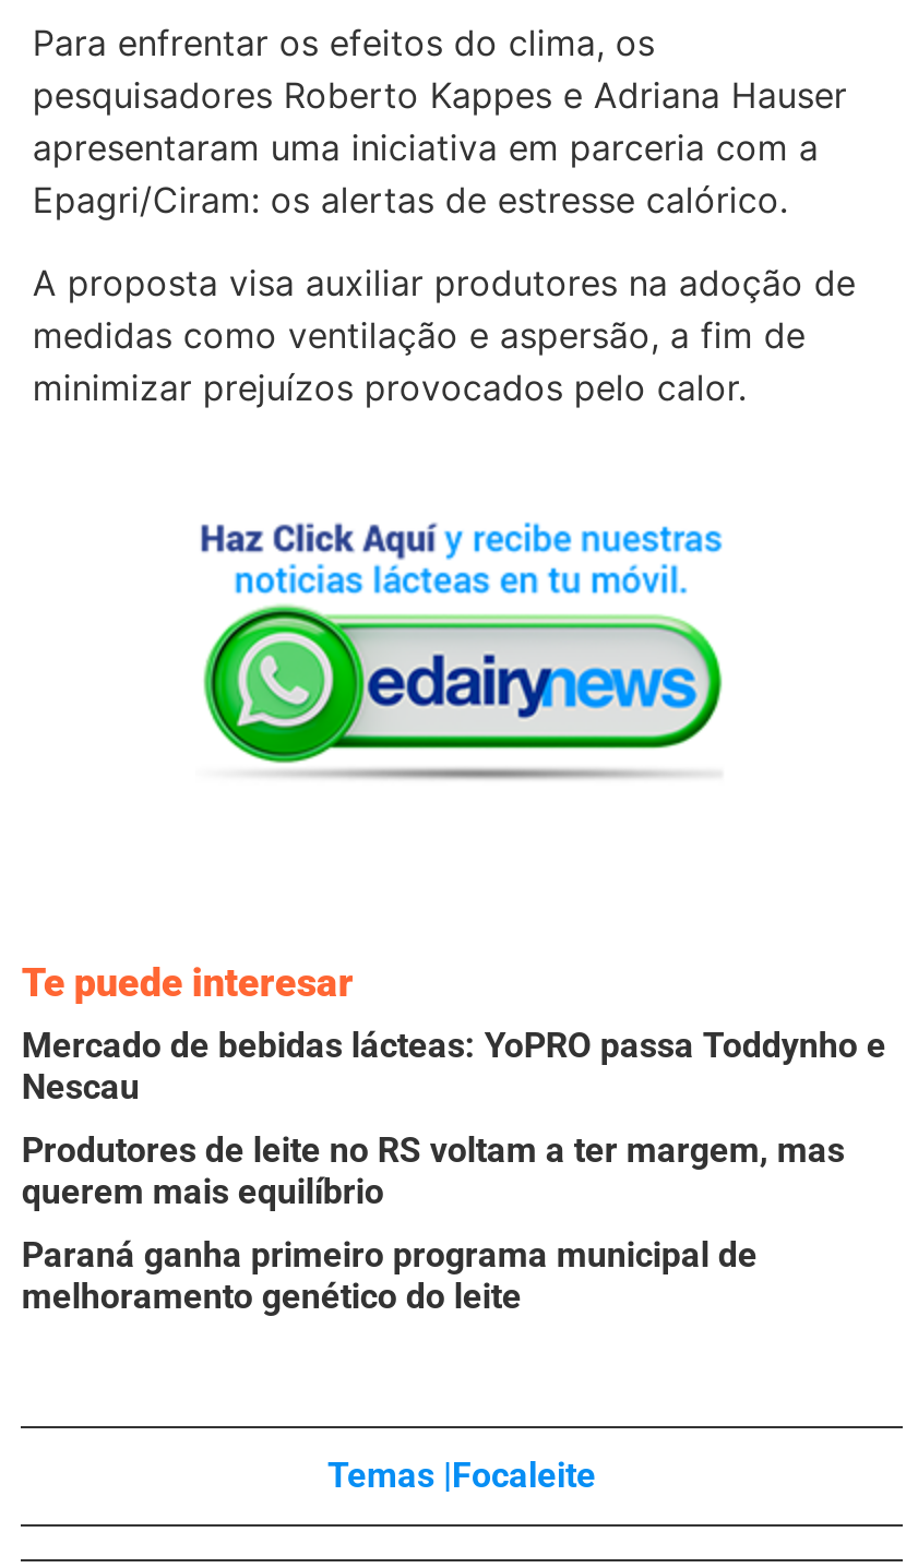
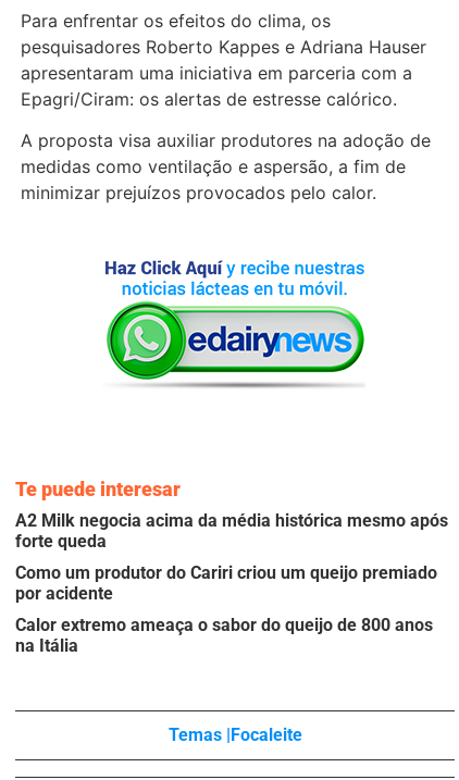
[22,1024,886,1107] Mercado de bebidas lácteas: YoPRO passa Toddynho e | Nescau -> [16,510,449,551] A2 Milk negocia acima da média histórica mesmo após | forte queda
[22,1129,845,1212] Produtores de leite no RS voltam a ter margem, mas | querem mais equilíbrio -> [16,562,438,604] Como um produtor do Cariri criou um queijo premiado | por acidente
[22,1234,757,1317] Paraná ganha primeiro programa municipal de | melhoramento genético do leite -> [16,614,433,656] Calor extremo ameaça o sabor do queijo de 800 anos | na Itália

